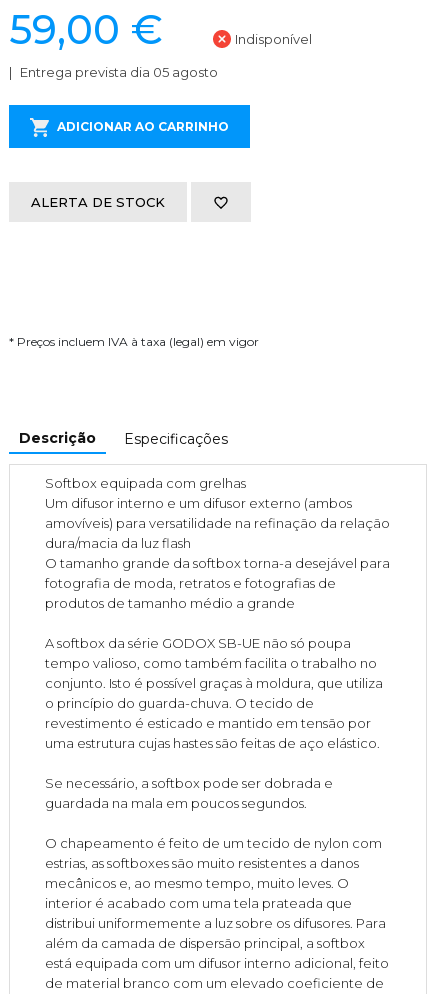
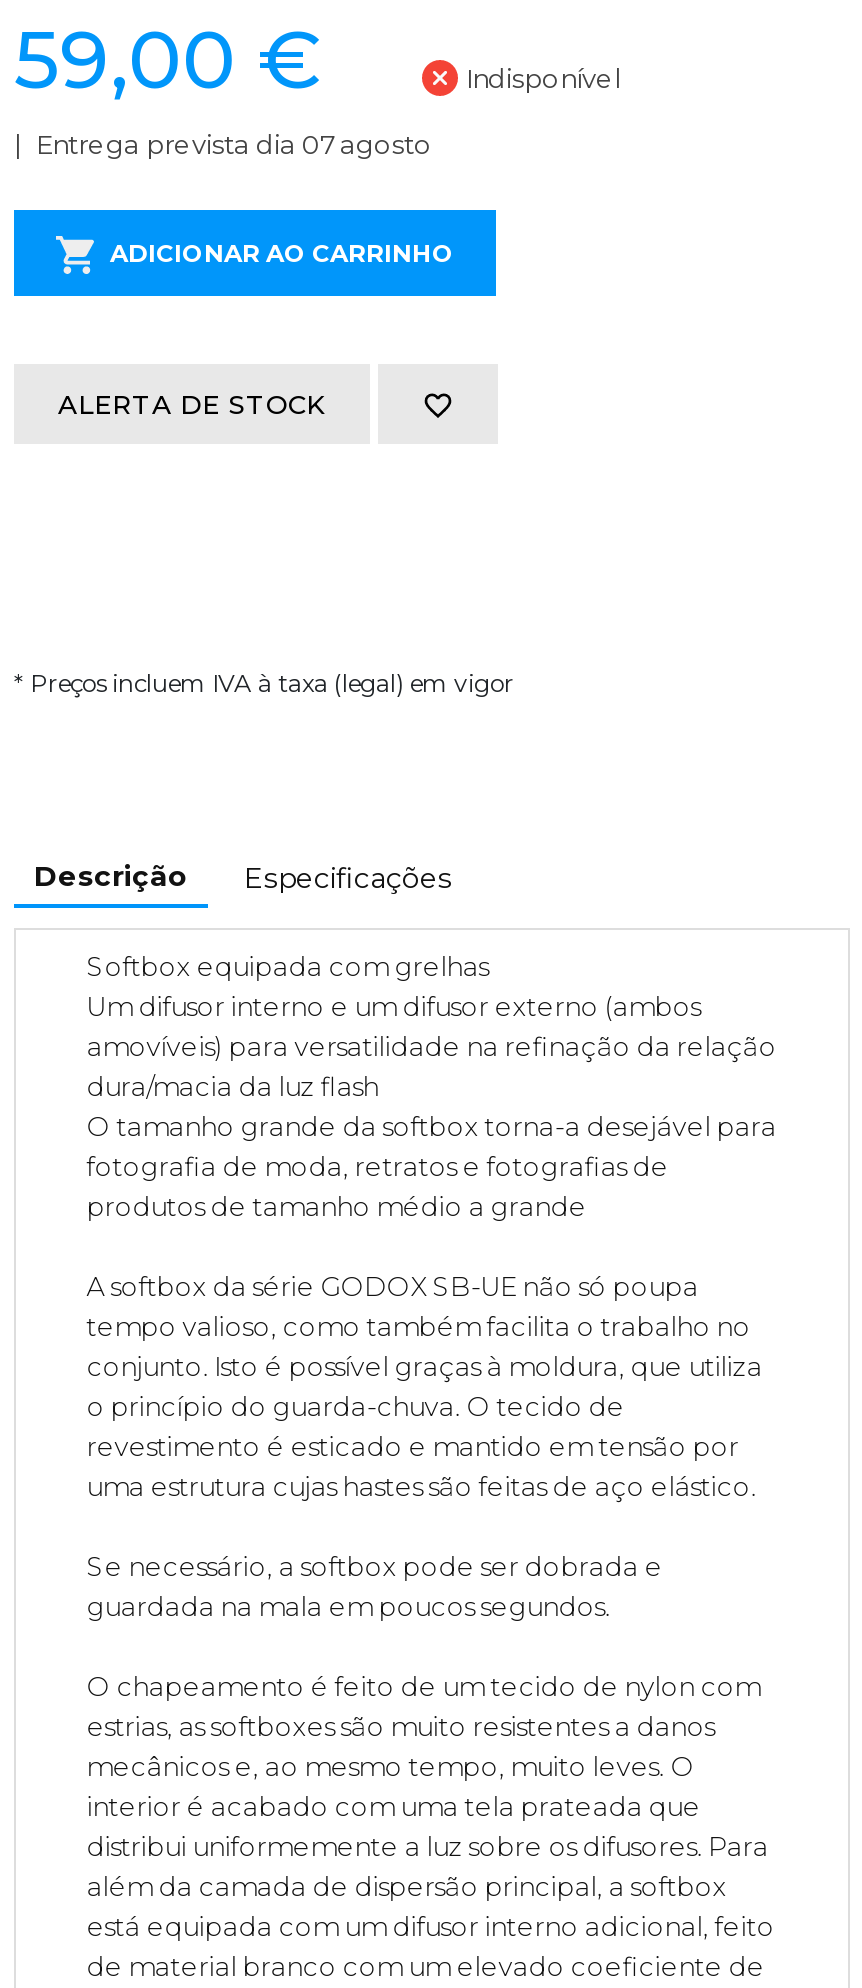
[20,64,218,80] Entrega prevista dia 05 agosto -> [36,128,432,160] Entrega prevista dia 07 agosto

